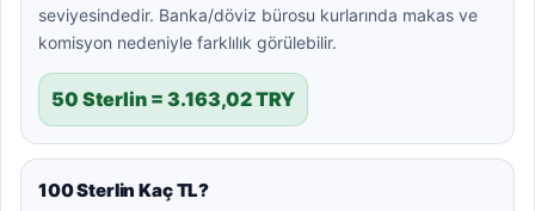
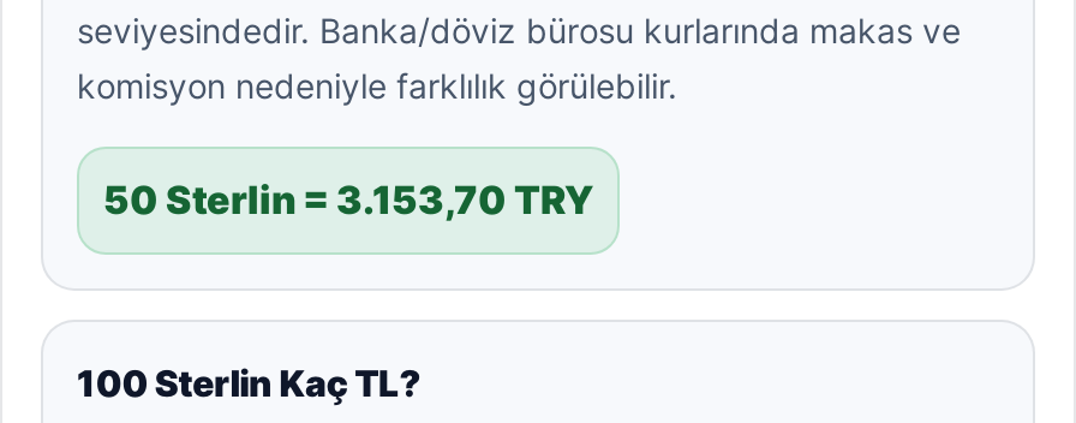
[51,87,295,111] 50 Sterlin = 3.163,02 TRY -> [103,175,593,224] 50 Sterlin = 3.153,70 TRY

